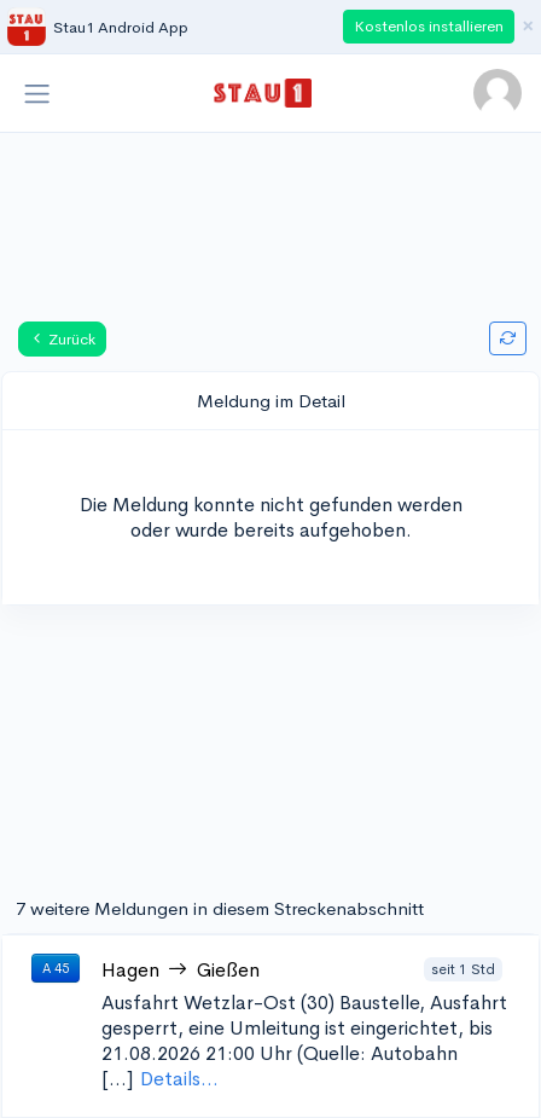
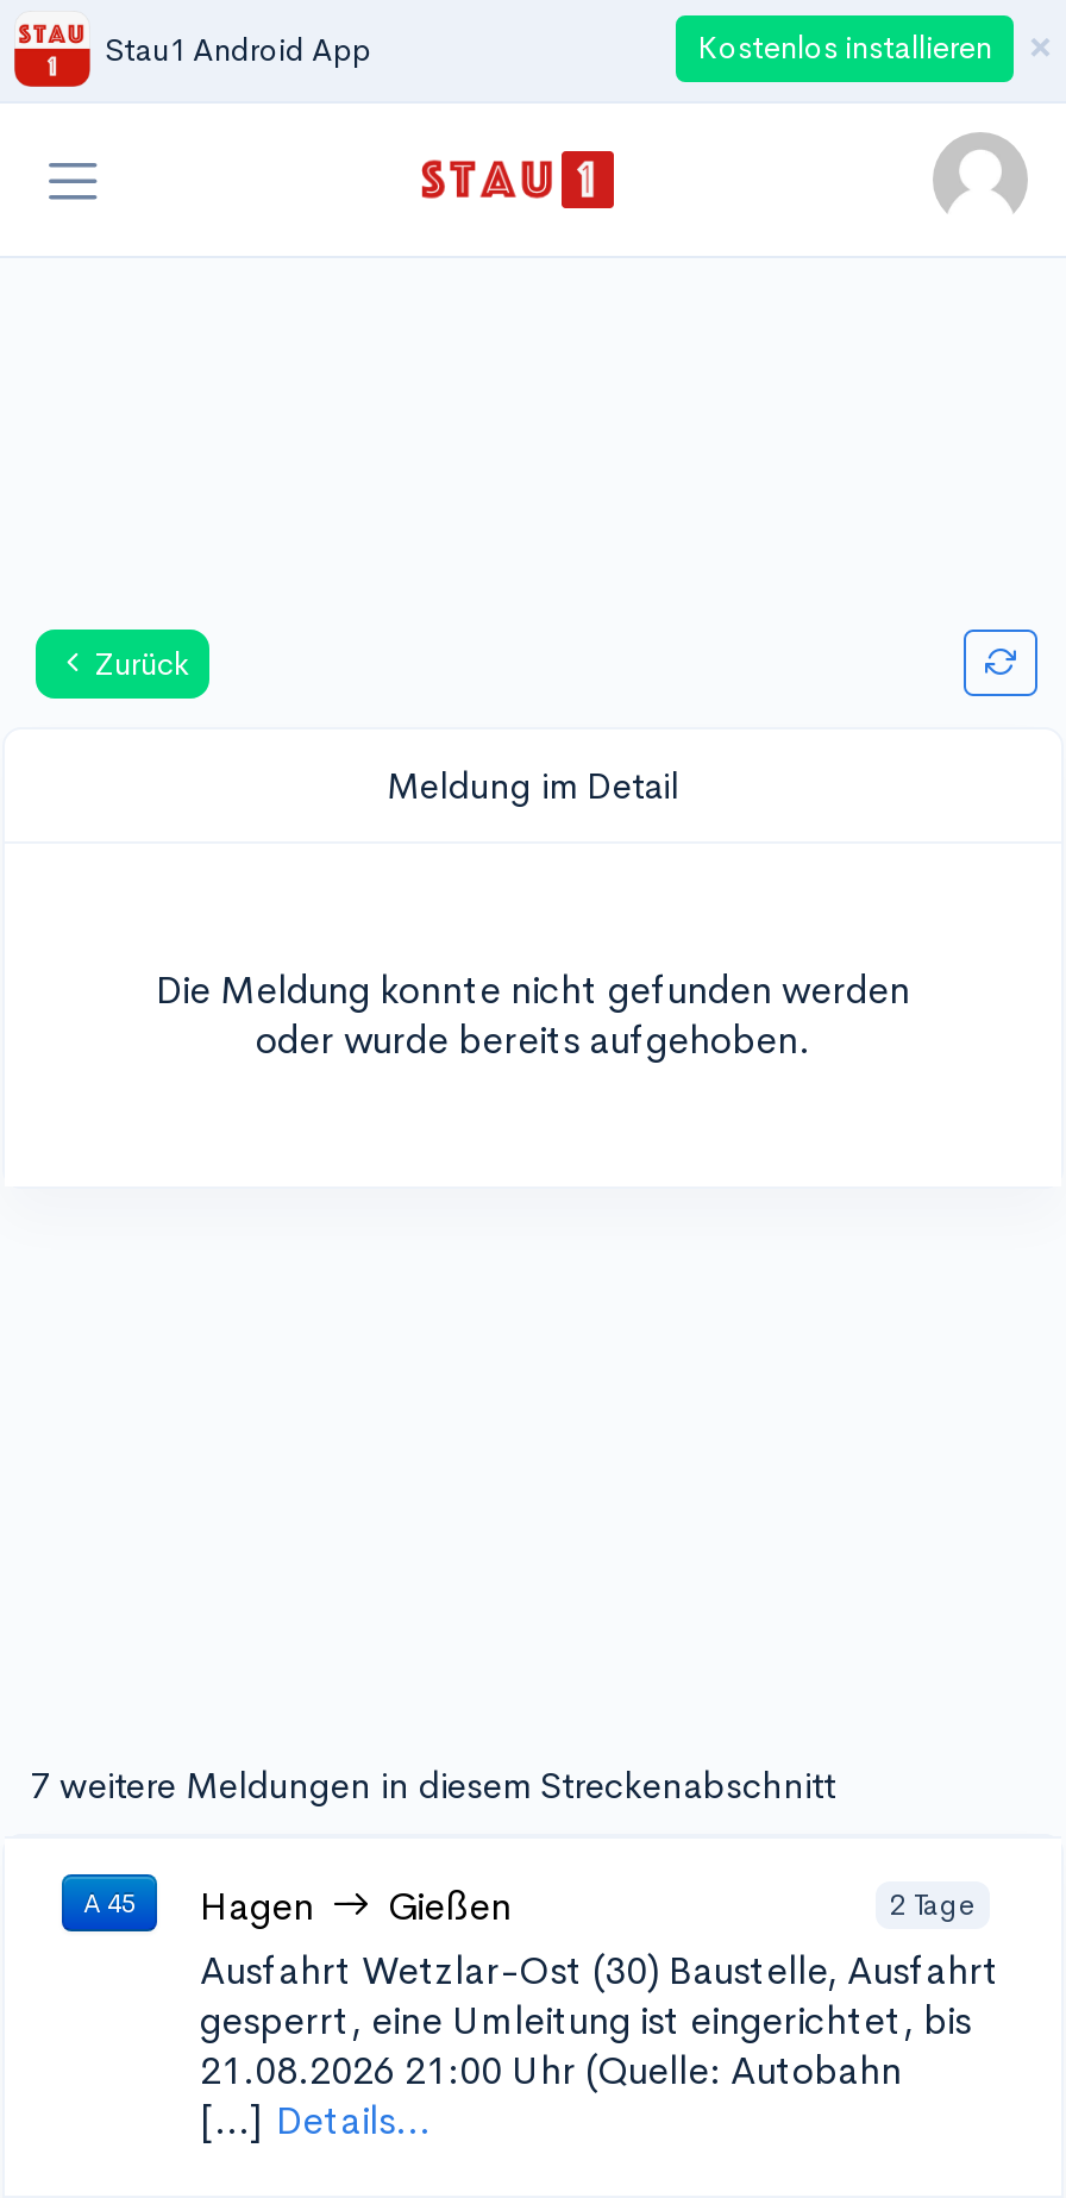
[431,960,495,979] seit 1 Std -> [890,1886,976,1924] 2 Tage

